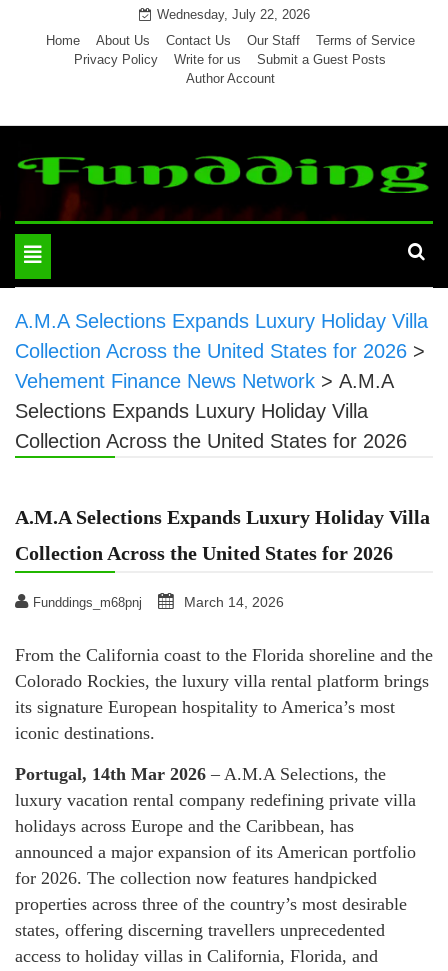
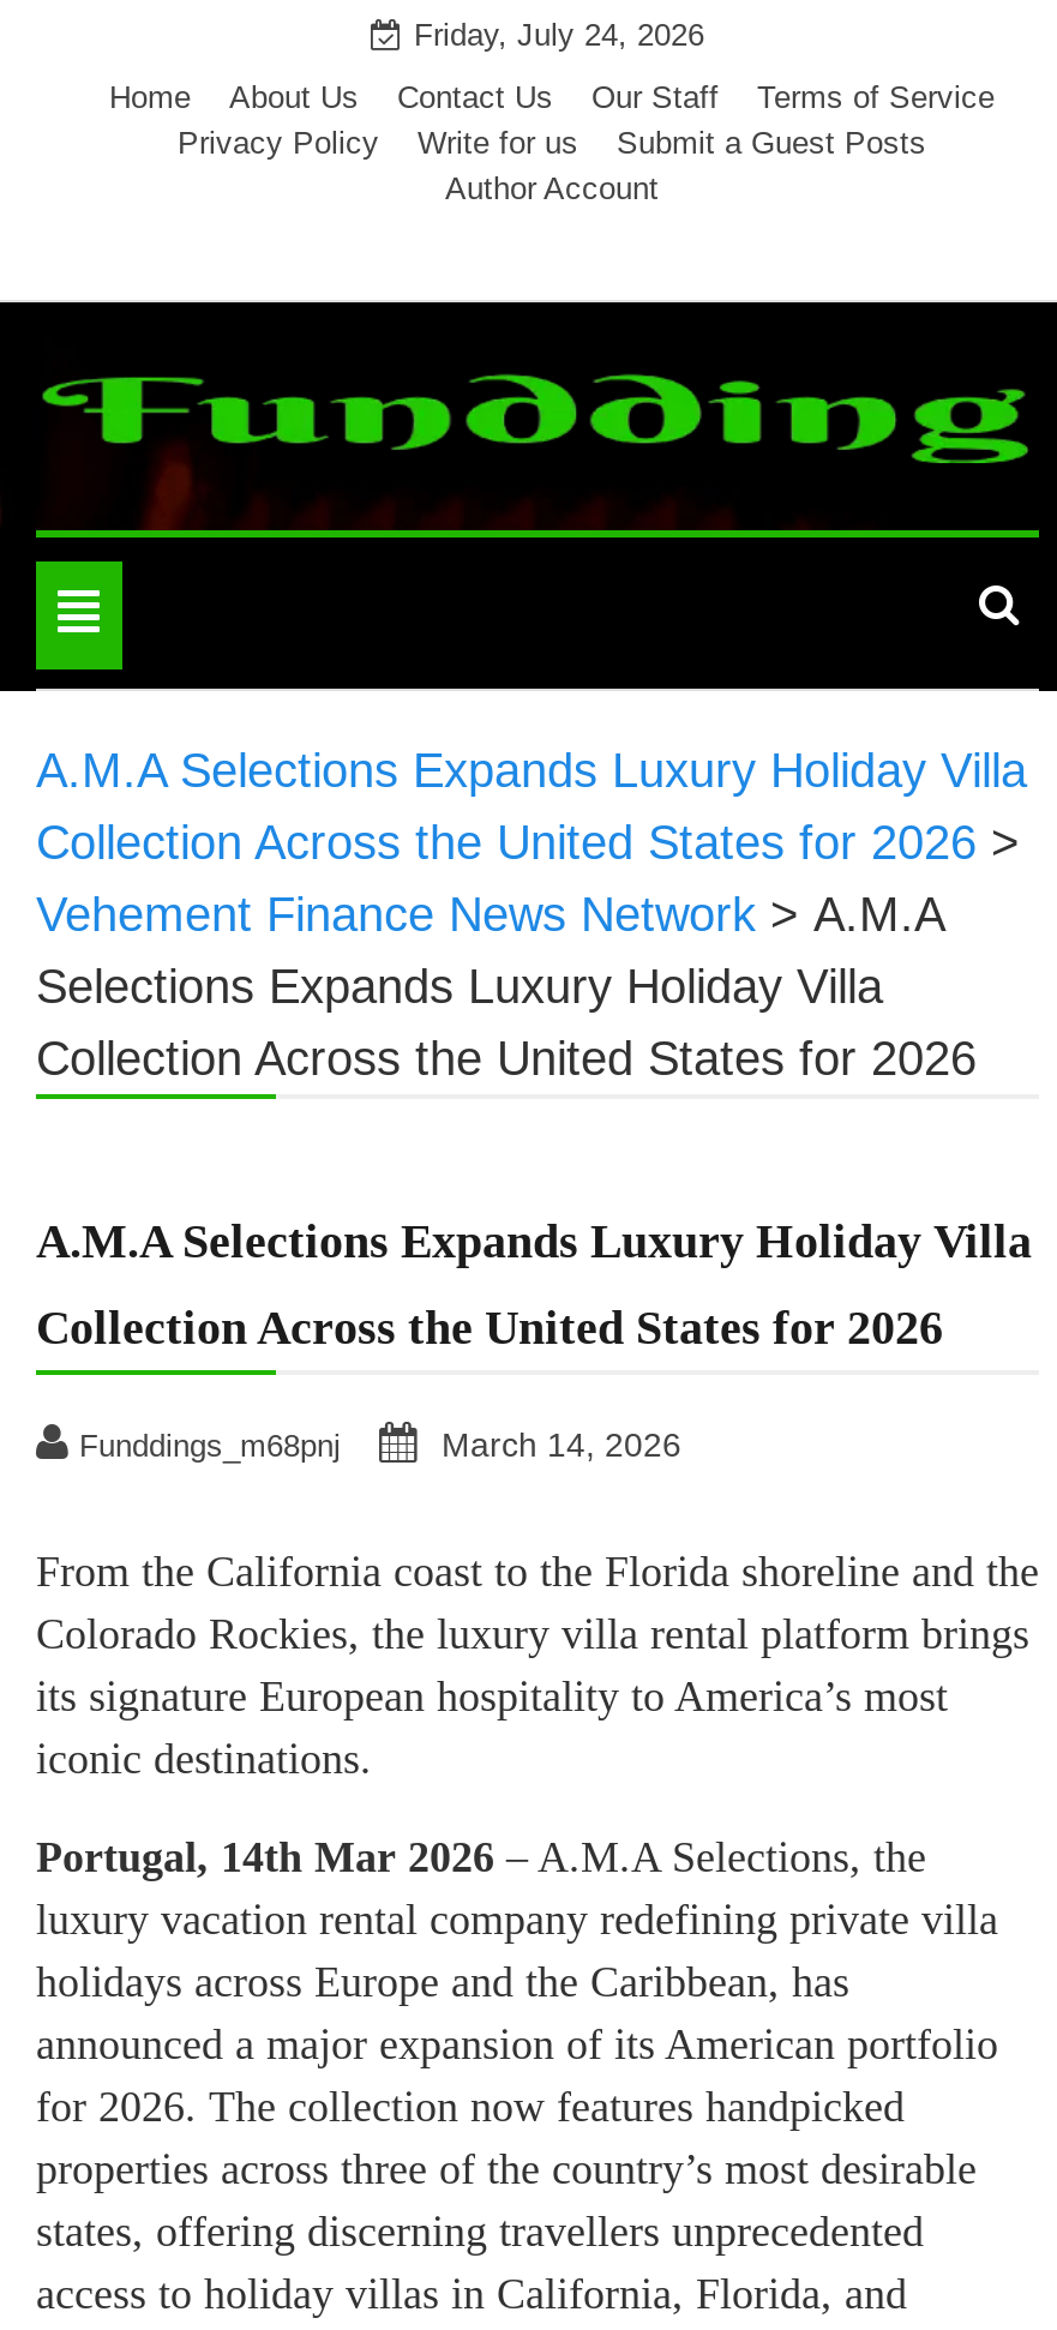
[156,7,309,22] Wednesday, July 22, 2026 -> [414,17,704,53] Friday, July 24, 2026

